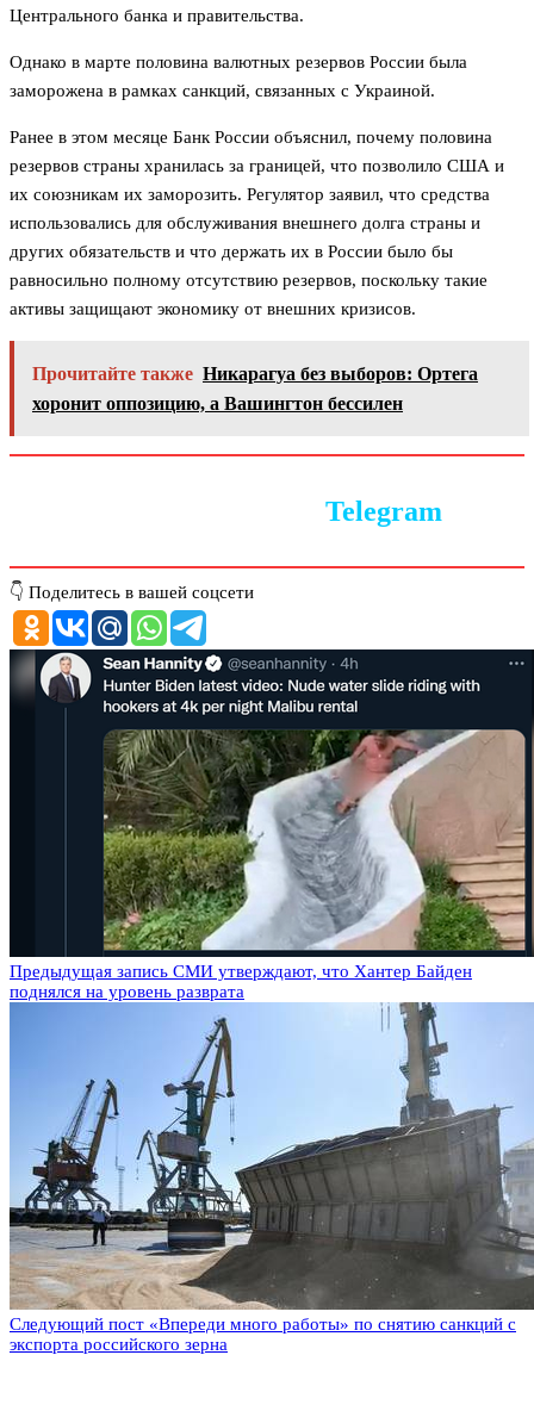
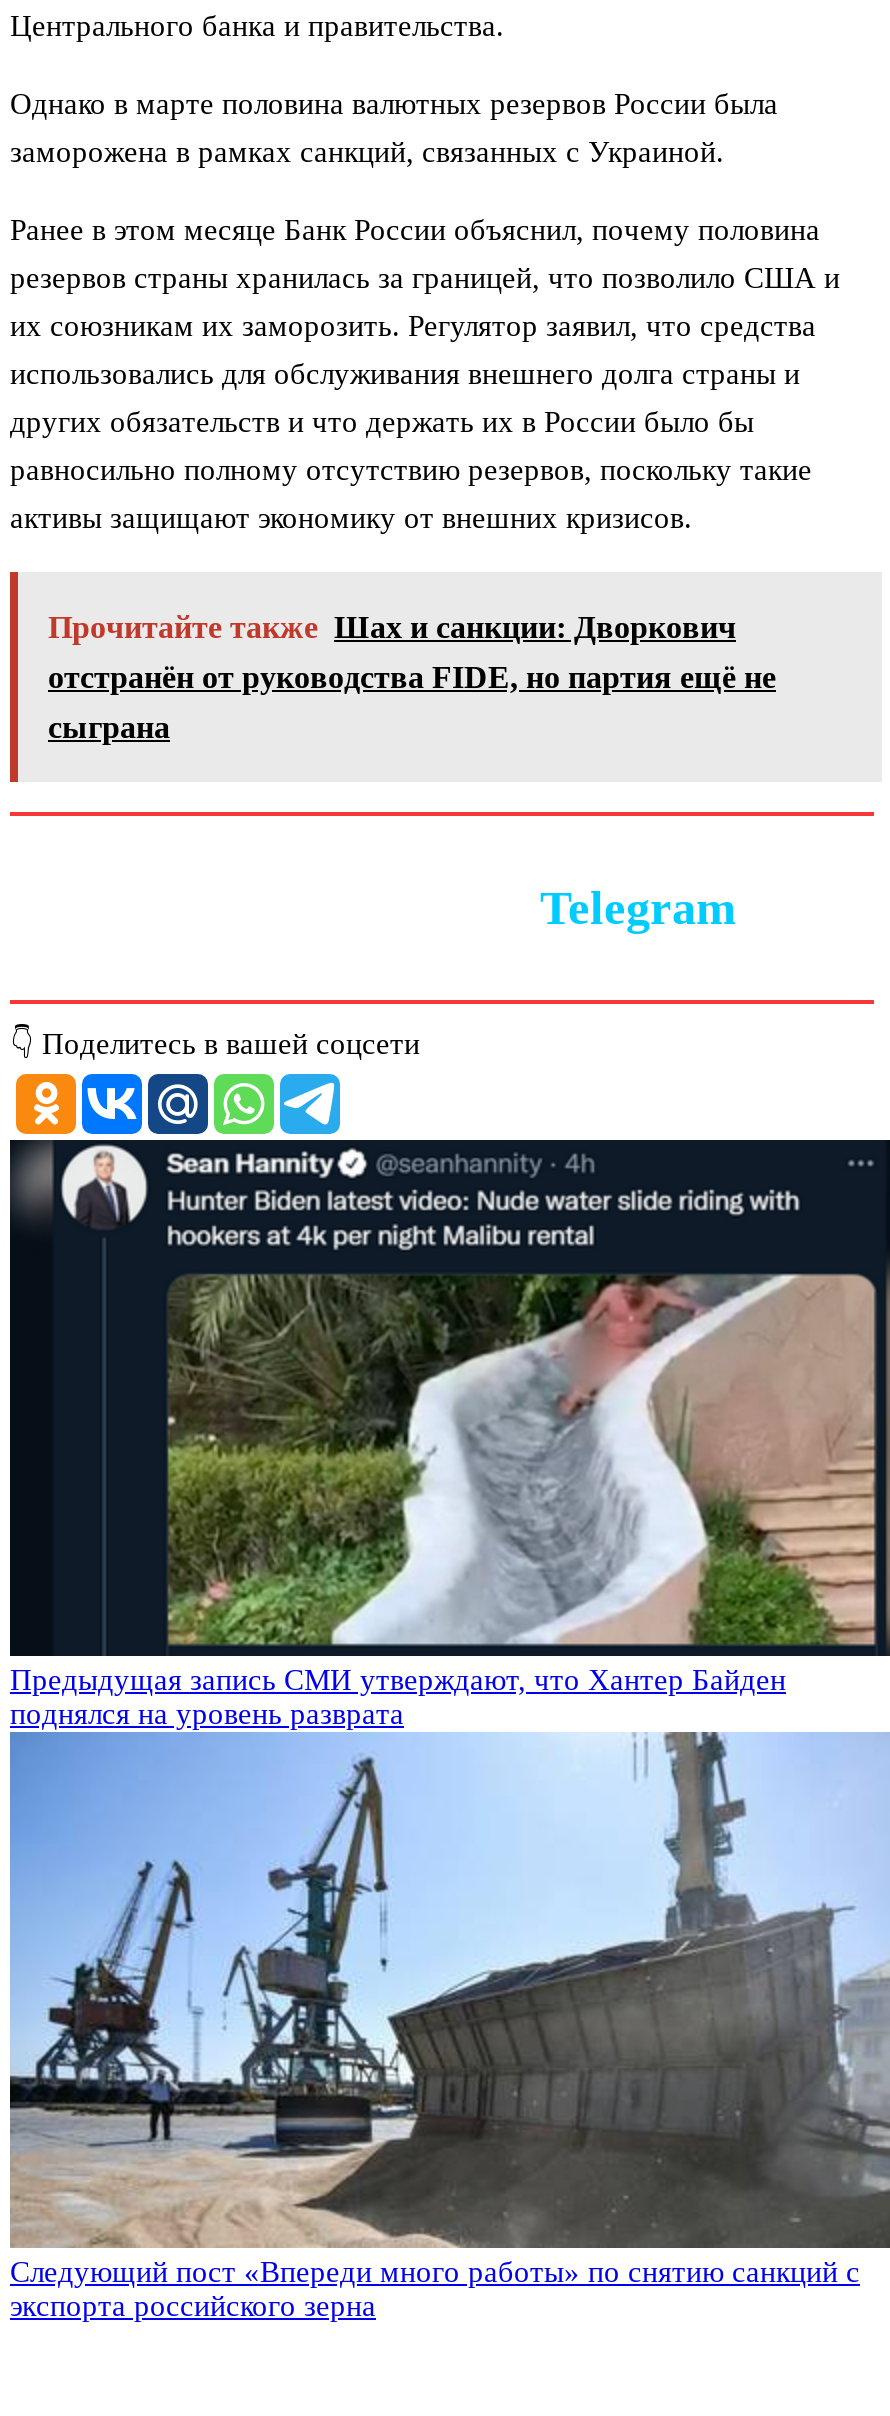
[32,364,478,414] Прочитайте также Никарагуа без выборов: Ортега | хоронит оппозицию, а Вашингтон бессилен -> [48,611,776,745] Прочитайте также Шах и санкции: Дворкович | отстранён от руководства FIDE, но партия ещё не | сыграна

